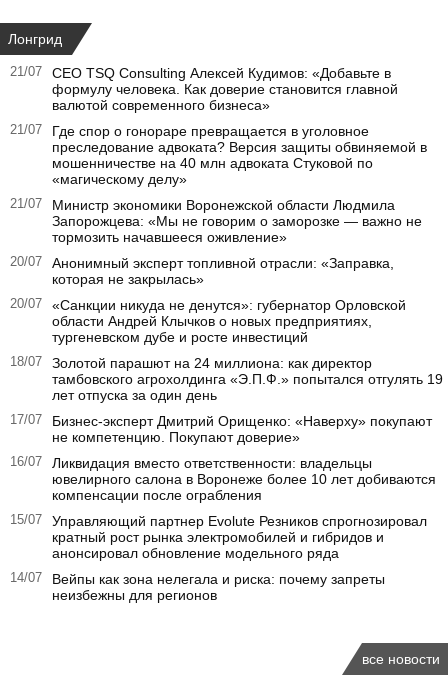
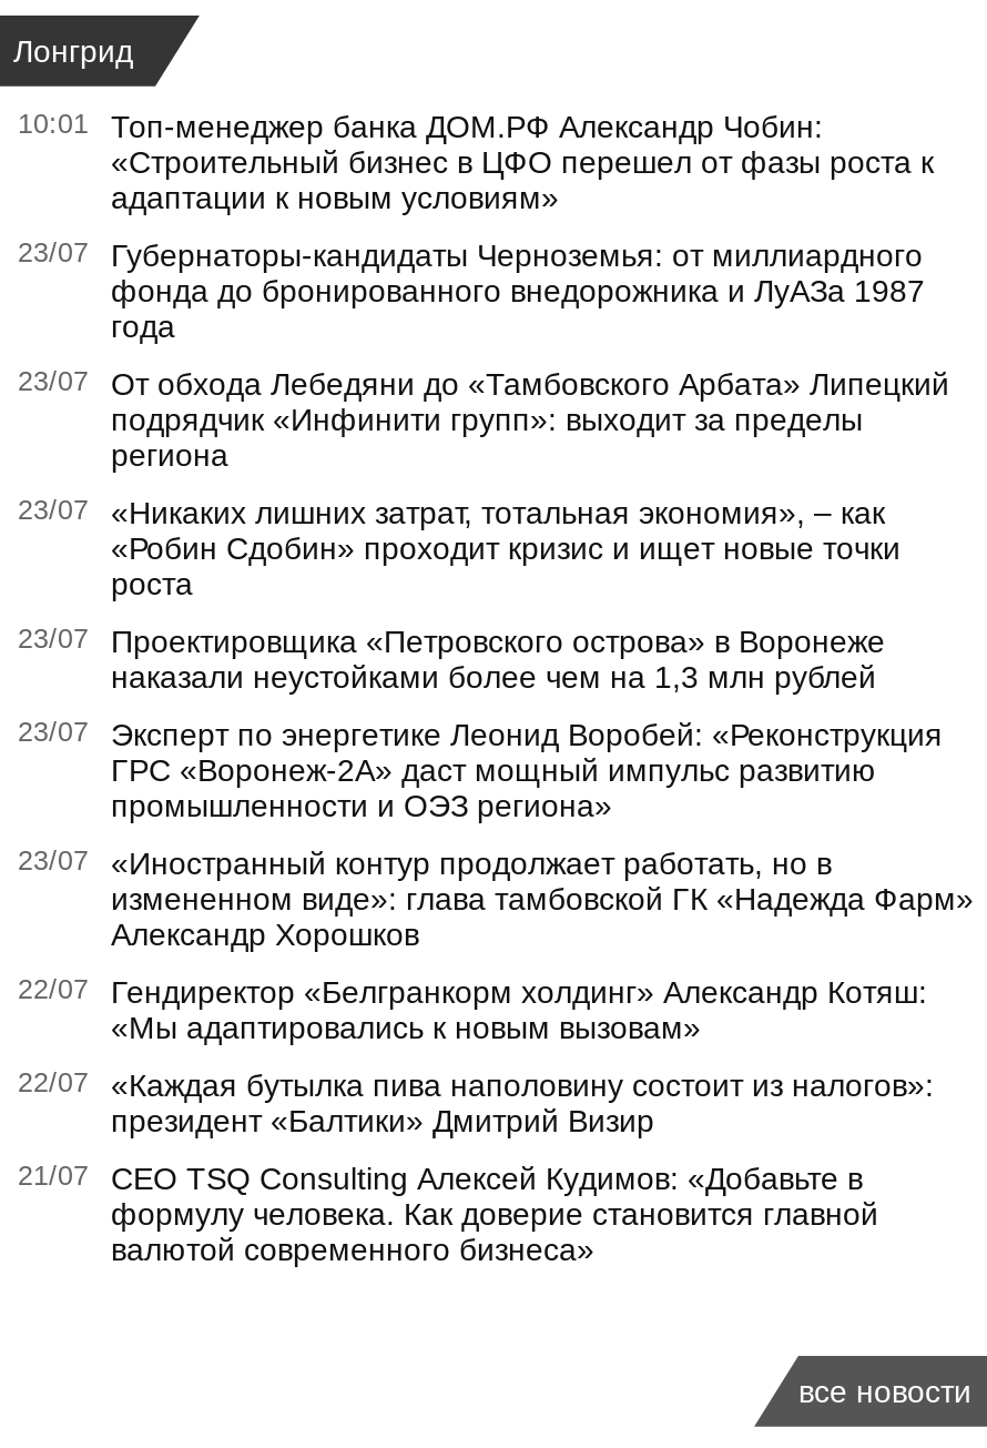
none -> [18,109,974,1138] 10:01 | Топ-менеджер банка ДОМ.РФ Александр Чобин: | «Строительный бизнес в ЦФО перешел от фазы роста к | адаптации к новым условиям» | 23/07 | Губернаторы‑кандидаты Черноземья: от миллиардного | фонда до бронированного внедорожника и ЛуАЗа 1987 | года | 23/07 | От обхода Лебедяни до «Тамбовского Арбата» Липецкий | подрядчик «Инфинити групп»: выходит за пределы | региона | 23/07 | «Никаких лишних затрат, тотальная экономия», – как | «Робин Сдобин» проходит кризис и ищет новые точки | роста | 23/07 | Проектировщика «Петровского острова» в Воронеже | наказали неустойками более чем на 1,3 млн рублей | 23/07 | Эксперт по энергетике Леонид Воробей: «Реконструкция | ГРС «Воронеж‑2А» даст мощный импульс развитию | промышленности и ОЭЗ региона» | 23/07 | «Иностранный контур продолжает работать, но в | измененном виде»: глава тамбовской ГК «Надежда Фарм» | Александр Хорошков | 22/07 | Гендиректор «Белгранкорм холдинг» Александр Котяш: | «Мы адаптировались к новым вызовам» | 22/07 | «Каждая бутылка пива наполовину состоит из налогов»: | президент «Балтики» Дмитрий Визир
moved [10,65,398,113] -> [18,1160,878,1267]: 21/07 | СЕО TSQ Consulting Алексей Кудимов: «Добавьте в | формулу человека. Как доверие становится главной | валютой современного бизнеса»
[10,123,443,603] 21/07 | Где спор о гонораре превращается в уголовное | преследование адвоката? Версия защиты обвиняемой в | мошенничестве на 40 млн адвоката Стуковой по | «магическому делу» | 21/07 | Министр экономики Воронежской области Людмила | Запорожцева: «Мы не говорим о заморозке — важно не | тормозить начавшееся оживление» | 20/07 | Анонимный эксперт топливной отрасли: «Заправка, | которая не закрылась» | 20/07 | «Санкции никуда не денутся»: губернатор Орловской | области Андрей Клычков о новых предприятиях, | тургеневском дубе и росте инвестиций | 18/07 | Золотой парашют на 24 миллиона: как директор | тамбовского агрохолдинга «Э.П.Ф.» попытался отгулять 19 | лет отпуска за один день | 17/07 | Бизнес-эксперт Дмитрий Орищенко: «Наверху» покупают | не компетенцию. Покупают доверие» | 16/07 | Ликвидация вместо ответственности: владельцы | ювелирного салона в Воронеже более 10 лет добиваются | компенсации после ограбления | 15/07 | Управляющий партнер Evolute Резников спрогнозировал | кратный рост рынка электромобилей и гибридов и | анонсировал обновление модельного ряда | 14/07 | Вейпы как зона нелегала и риска: почему запреты | неизбежны для регионов -> none

